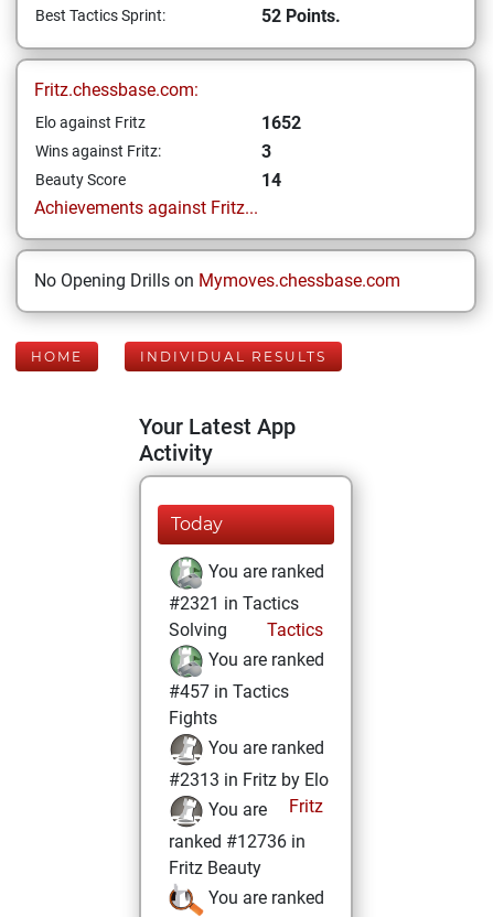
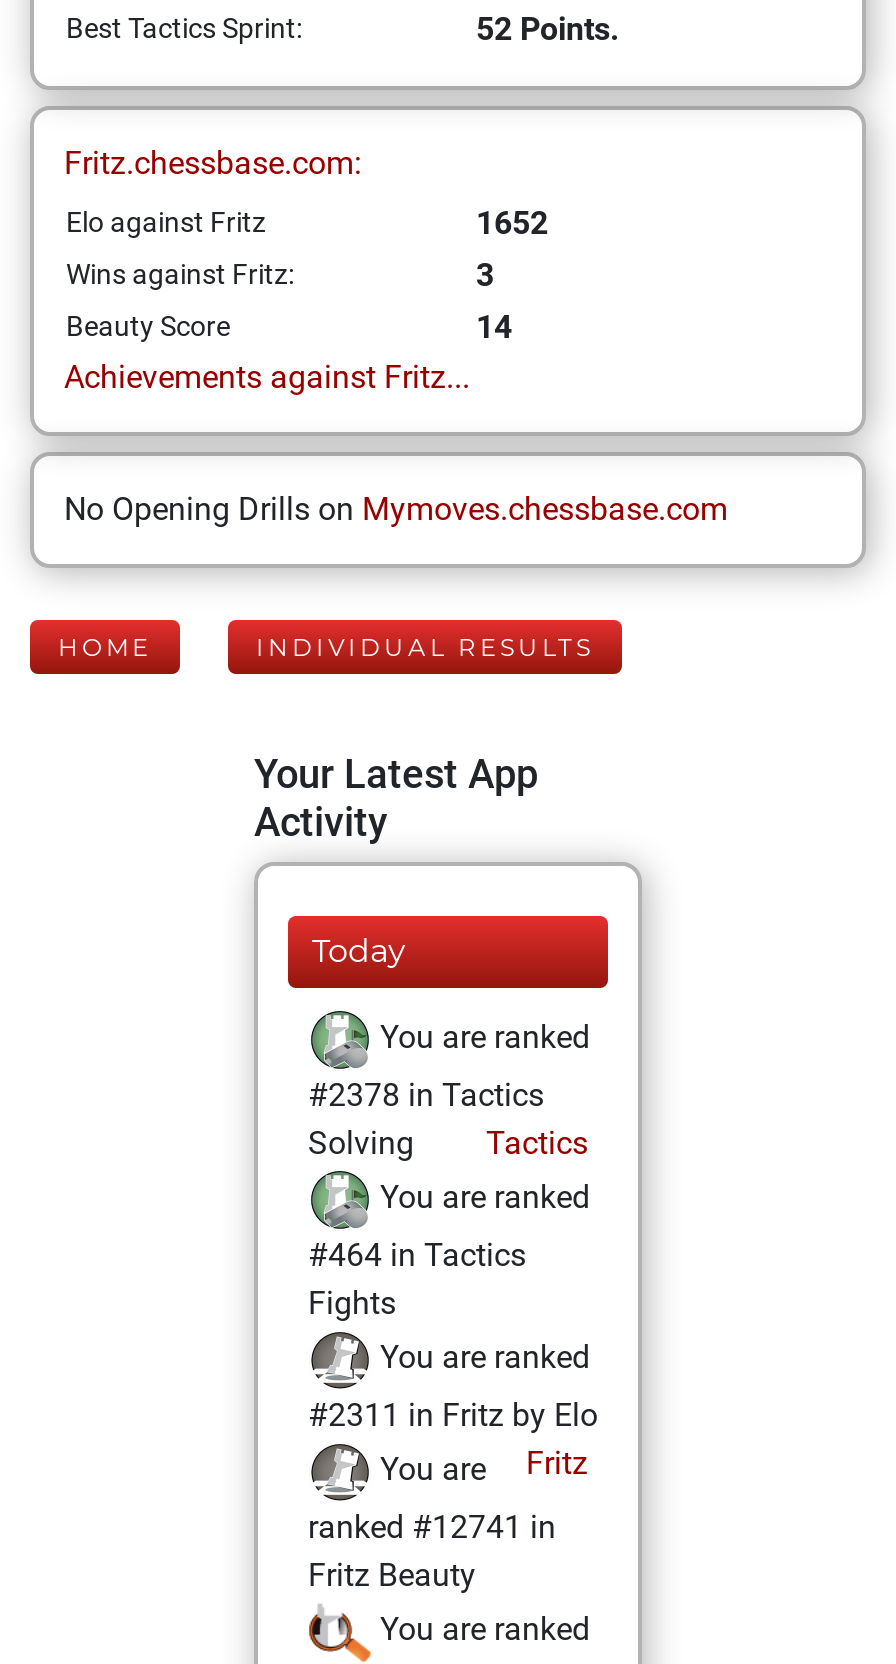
[169,593,299,614] #2321 in Tactics -> [308,1076,544,1114] #2378 in Tactics
[169,681,289,702] #457 in Tactics -> [308,1236,526,1274] #464 in Tactics
[169,769,329,790] #2313 in Fritz by Elo -> [308,1396,598,1434] #2311 in Fritz by Elo
[169,831,306,852] ranked #12736 in -> [308,1508,556,1546] ranked #12741 in

